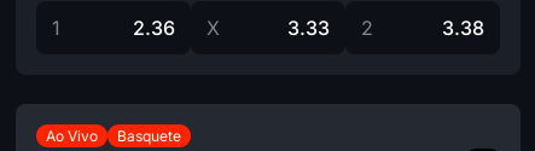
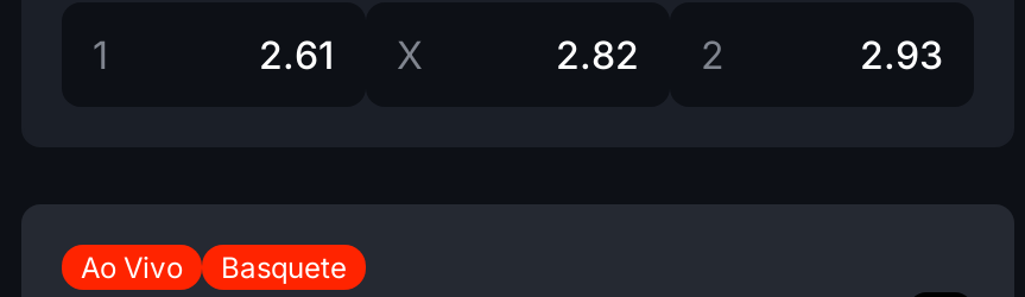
[133,16,220,40] 2.36 X -> [259,31,423,78] 2.61 X
[287,16,373,40] 3.33 2 -> [556,31,725,78] 2.82 2
[442,16,484,40] 3.38 -> [860,31,943,78] 2.93

